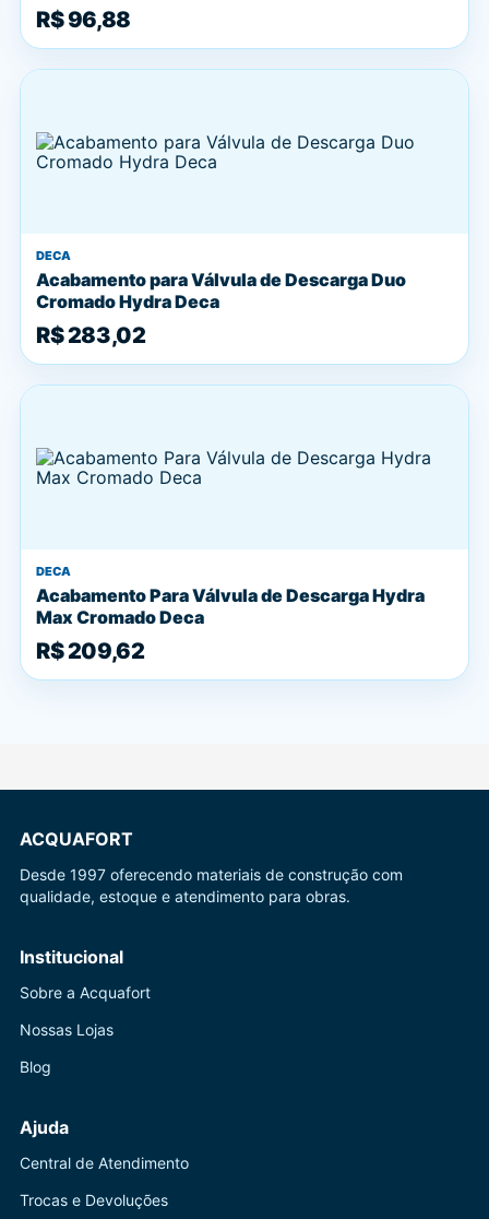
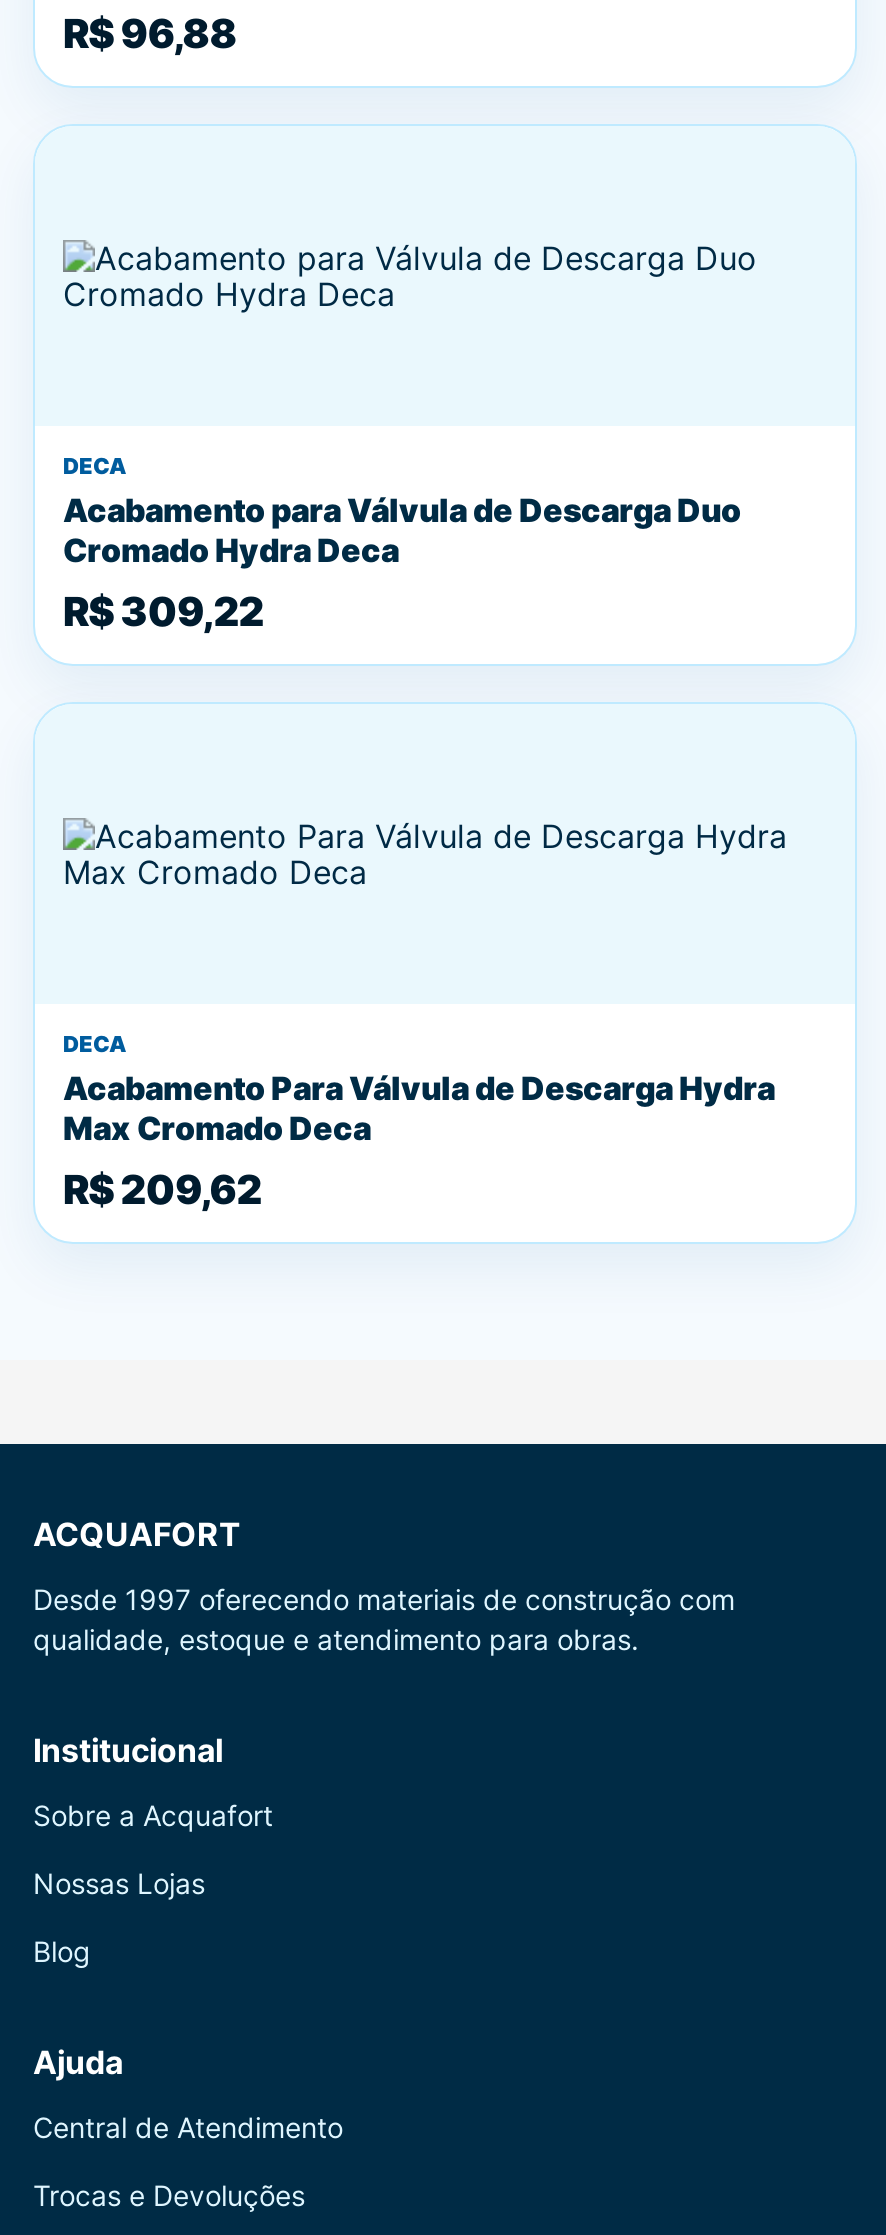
[36,322,146,348] R$ 283,02 -> [63,588,264,636] R$ 309,22

